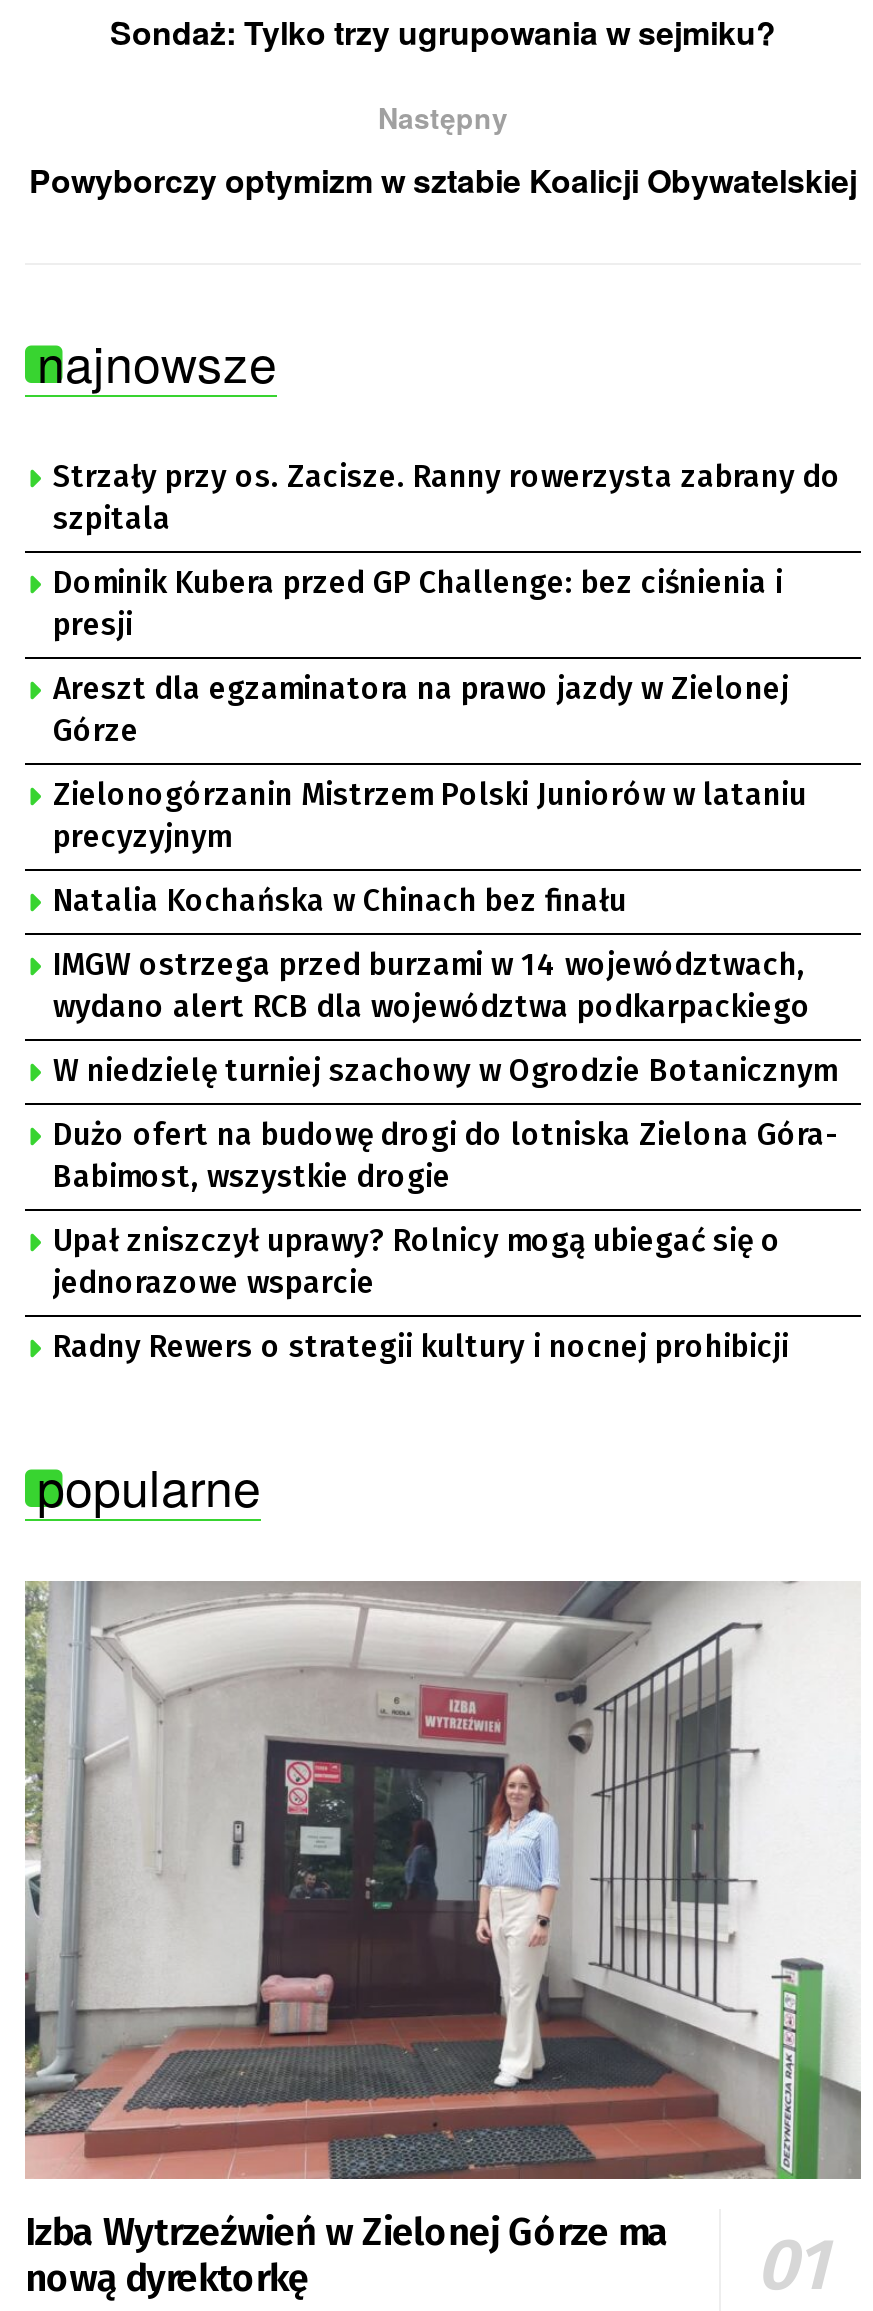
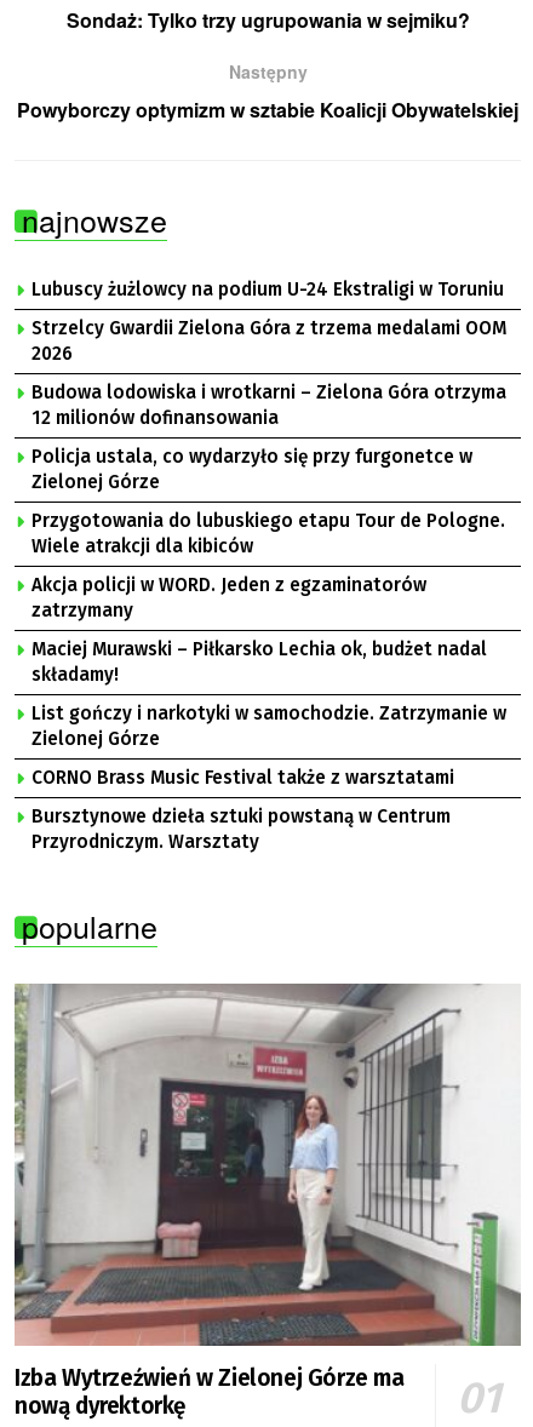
[53,460,841,538] Strzały przy os. Zacisze. Ranny rowerzysta zabrany do | szpitala -> [31,279,505,301] Lubuscy żużlowcy na podium U-24 Ekstraligi w Toruniu
[53,566,783,644] Dominik Kubera przed GP Challenge: bez ciśnienia i | presji -> [31,318,506,365] Strzelcy Gwardii Zielona Góra z trzema medalami OOM | 2026
[53,672,789,750] Areszt dla egzaminatora na prawo jazdy w Zielonej | Górze -> [31,382,506,429] Budowa lodowiska i wrotkarni – Zielona Góra otrzyma | 12 milionów dofinansowania
[53,778,807,856] Zielonogórzanin Mistrzem Polski Juniorów w lataniu | precyzyjnym -> [31,446,472,494] Policja ustala, co wydarzyło się przy furgonetce w | Zielonej Górze
[53,884,627,920] Natalia Kochańska w Chinach bez finału -> [31,510,505,558] Przygotowania do lubuskiego etapu Tour de Pologne. | Wiele atrakcji dla kibiców
[53,948,811,1026] IMGW ostrzega przed burzami w 14 województwach, | wydano alert RCB dla województwa podkarpackiego -> [31,575,426,622] Akcja policji w WORD. Jeden z egzaminatorów | zatrzymany
[53,1054,837,1090] W niedzielę turniej szachowy w Ogrodzie Botanicznym -> [31,639,487,686] Maciej Murawski – Piłkarsko Lechia ok, budżet nadal | składamy!
[53,1118,839,1196] Dużo ofert na budowę drogi do lotniska Zielona Góra- | Babimost, wszystkie drogie -> [31,703,506,750] List gończy i narkotyki w samochodzie. Zatrzymanie w | Zielonej Górze
[53,1224,781,1302] Upał zniszczył uprawy? Rolnicy mogą ubiegać się o | jednorazowe wsparcie -> [31,767,454,789] CORNO Brass Music Festival także z warsztatami
[53,1330,789,1366] Radny Rewers o strategii kultury i nocnej prohibicji -> [31,806,451,853] Bursztynowe dzieła sztuki powstaną w Centrum | Przyrodniczym. Warsztaty

